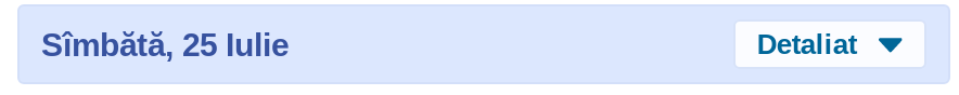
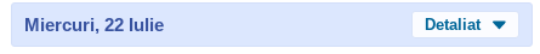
[41,27,289,63] Sîmbătă, 25 Iulie -> [24,15,164,35] Miercuri, 22 Iulie

